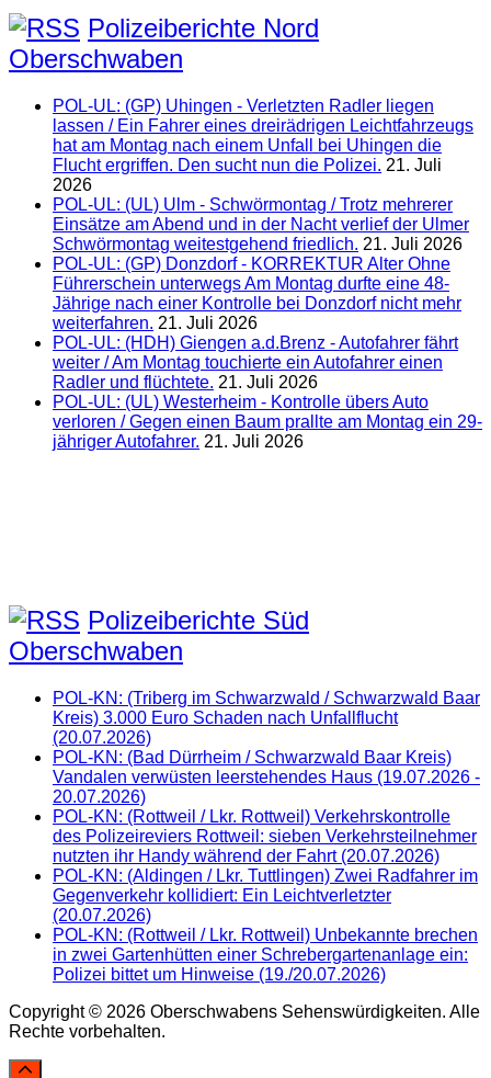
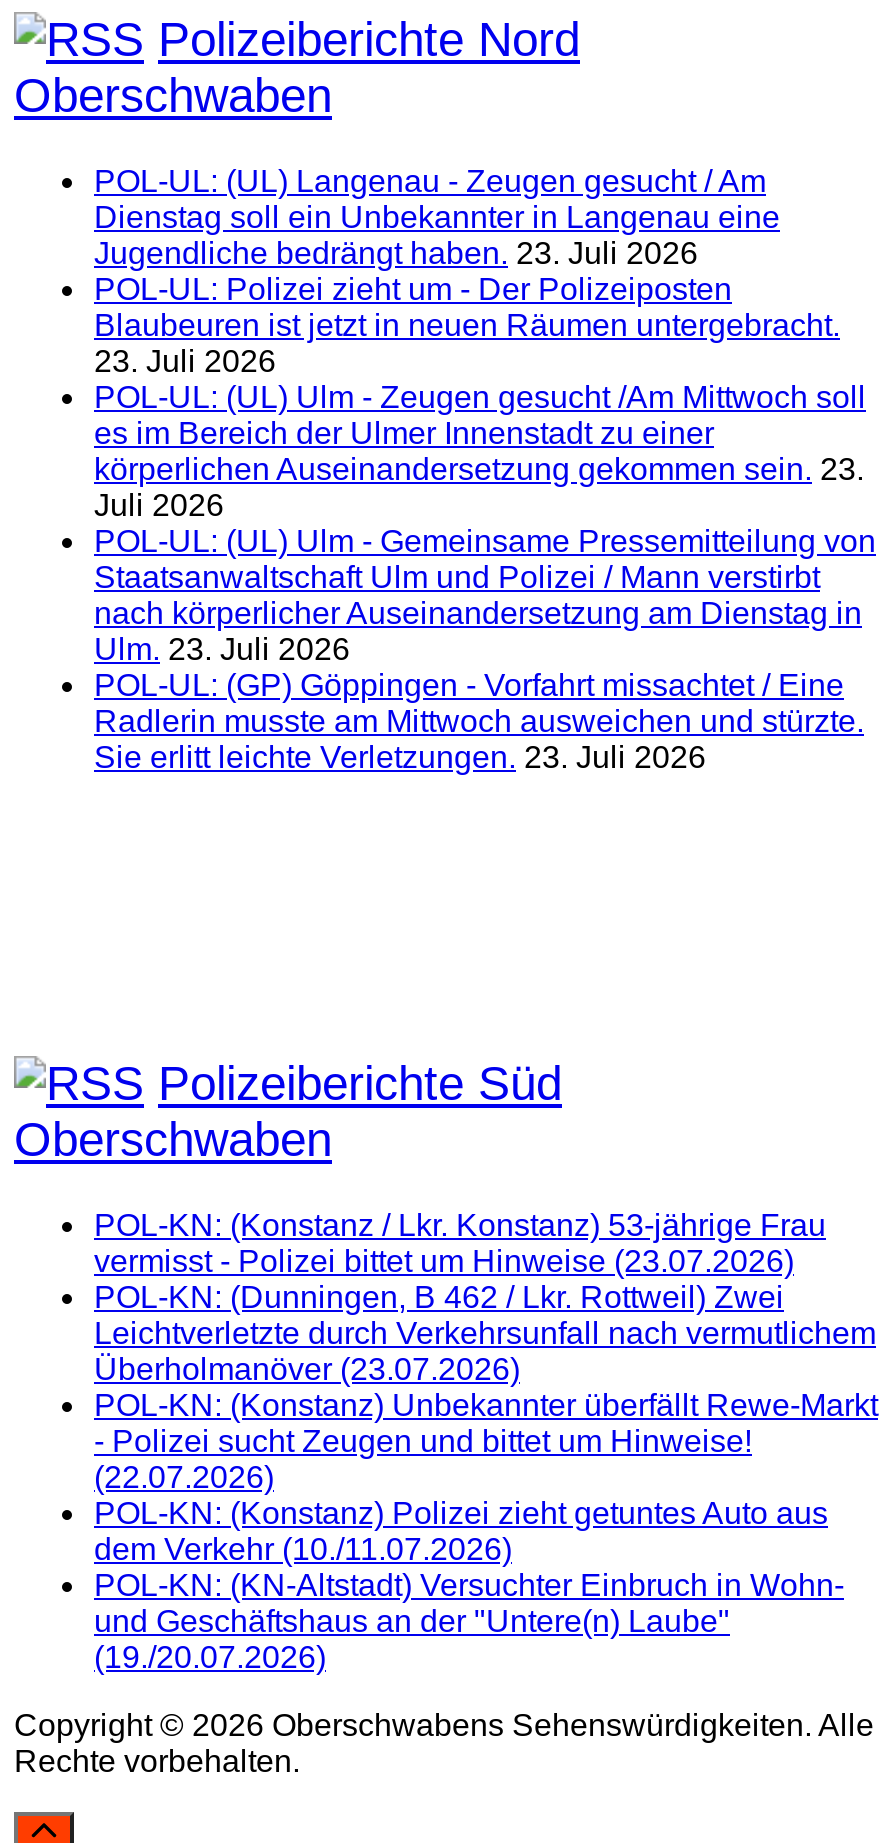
[53,96,482,451] POL-UL: (GP) Uhingen - Verletzten Radler liegen | lassen / Ein Fahrer eines dreirädrigen Leichtfahrzeugs | hat am Montag nach einem Unfall bei Uhingen die | Flucht ergriffen. Den sucht nun die Polizei. 21. Juli | 2026 | POL-UL: (UL) Ulm - Schwörmontag / Trotz mehrerer | Einsätze am Abend und in der Nacht verlief der Ulmer | Schwörmontag weitestgehend friedlich. 21. Juli 2026 | POL-UL: (GP) Donzdorf - KORREKTUR Alter Ohne | Führerschein unterwegs Am Montag durfte eine 48- | Jährige nach einer Kontrolle bei Donzdorf nicht mehr | weiterfahren. 21. Juli 2026 | POL-UL: (HDH) Giengen a.d.Brenz - Autofahrer fährt | weiter / Am Montag touchierte ein Autofahrer einen | Radler und flüchtete. 21. Juli 2026 | POL-UL: (UL) Westerheim - Kontrolle übers Auto | verloren / Gegen einen Baum prallte am Montag ein 29- | jähriger Autofahrer. 21. Juli 2026 -> [94,164,876,774] POL-UL: (UL) Langenau - Zeugen gesucht / Am | Dienstag soll ein Unbekannter in Langenau eine | Jugendliche bedrängt haben. 23. Juli 2026 | POL-UL: Polizei zieht um - Der Polizeiposten | Blaubeuren ist jetzt in neuen Räumen untergebracht. | 23. Juli 2026 | POL-UL: (UL) Ulm - Zeugen gesucht /Am Mittwoch soll | es im Bereich der Ulmer Innenstadt zu einer | körperlichen Auseinandersetzung gekommen sein. 23. | Juli 2026 | POL-UL: (UL) Ulm - Gemeinsame Pressemitteilung von | Staatsanwaltschaft Ulm und Polizei / Mann verstirbt | nach körperlicher Auseinandersetzung am Dienstag in | Ulm. 23. Juli 2026 | POL-UL: (GP) Göppingen - Vorfahrt missachtet / Eine | Radlerin musste am Mittwoch ausweichen und stürzte. | Sie erlitt leichte Verletzungen. 23. Juli 2026
[53,688,480,983] POL-KN: (Triberg im Schwarzwald / Schwarzwald Baar | Kreis) 3.000 Euro Schaden nach Unfallflucht | (20.07.2026) | POL-KN: (Bad Dürrheim / Schwarzwald Baar Kreis) | Vandalen verwüsten leerstehendes Haus (19.07.2026 - | 20.07.2026) | POL-KN: (Rottweil / Lkr. Rottweil) Verkehrskontrolle | des Polizeireviers Rottweil: sieben Verkehrsteilnehmer | nutzten ihr Handy während der Fahrt (20.07.2026) | POL-KN: (Aldingen / Lkr. Tuttlingen) Zwei Radfahrer im | Gegenverkehr kollidiert: Ein Leichtverletzter | (20.07.2026) | POL-KN: (Rottweil / Lkr. Rottweil) Unbekannte brechen | in zwei Gartenhütten einer Schrebergartenanlage ein: | Polizei bittet um Hinweise (19./20.07.2026) -> [94,1207,878,1673] POL-KN: (Konstanz / Lkr. Konstanz) 53-jährige Frau | vermisst - Polizei bittet um Hinweise (23.07.2026) | POL-KN: (Dunningen, B 462 / Lkr. Rottweil) Zwei | Leichtverletzte durch Verkehrsunfall nach vermutlichem | Überholmanöver (23.07.2026) | POL-KN: (Konstanz) Unbekannter überfällt Rewe-Markt | - Polizei sucht Zeugen und bittet um Hinweise! | (22.07.2026) | POL-KN: (Konstanz) Polizei zieht getuntes Auto aus | dem Verkehr (10./11.07.2026) | POL-KN: (KN-Altstadt) Versuchter Einbruch in Wohn- | und Geschäftshaus an der "Untere(n) Laube" | (19./20.07.2026)

